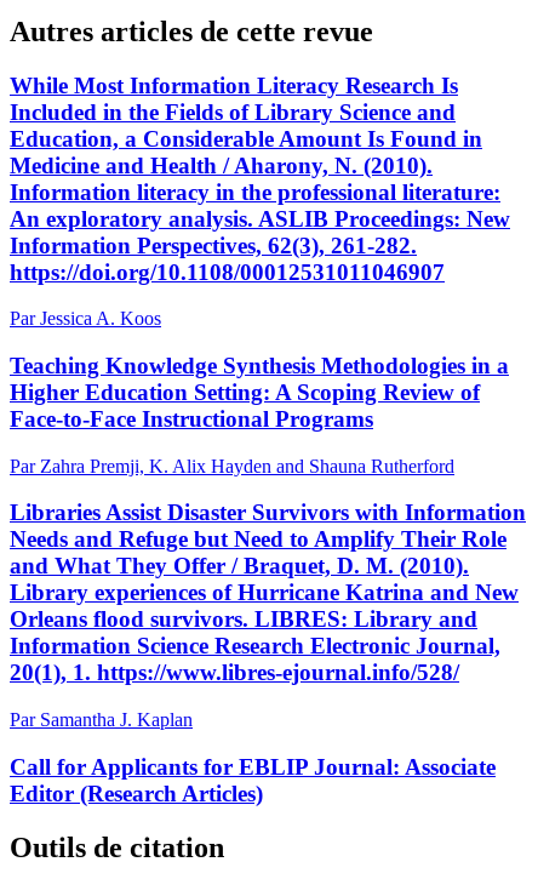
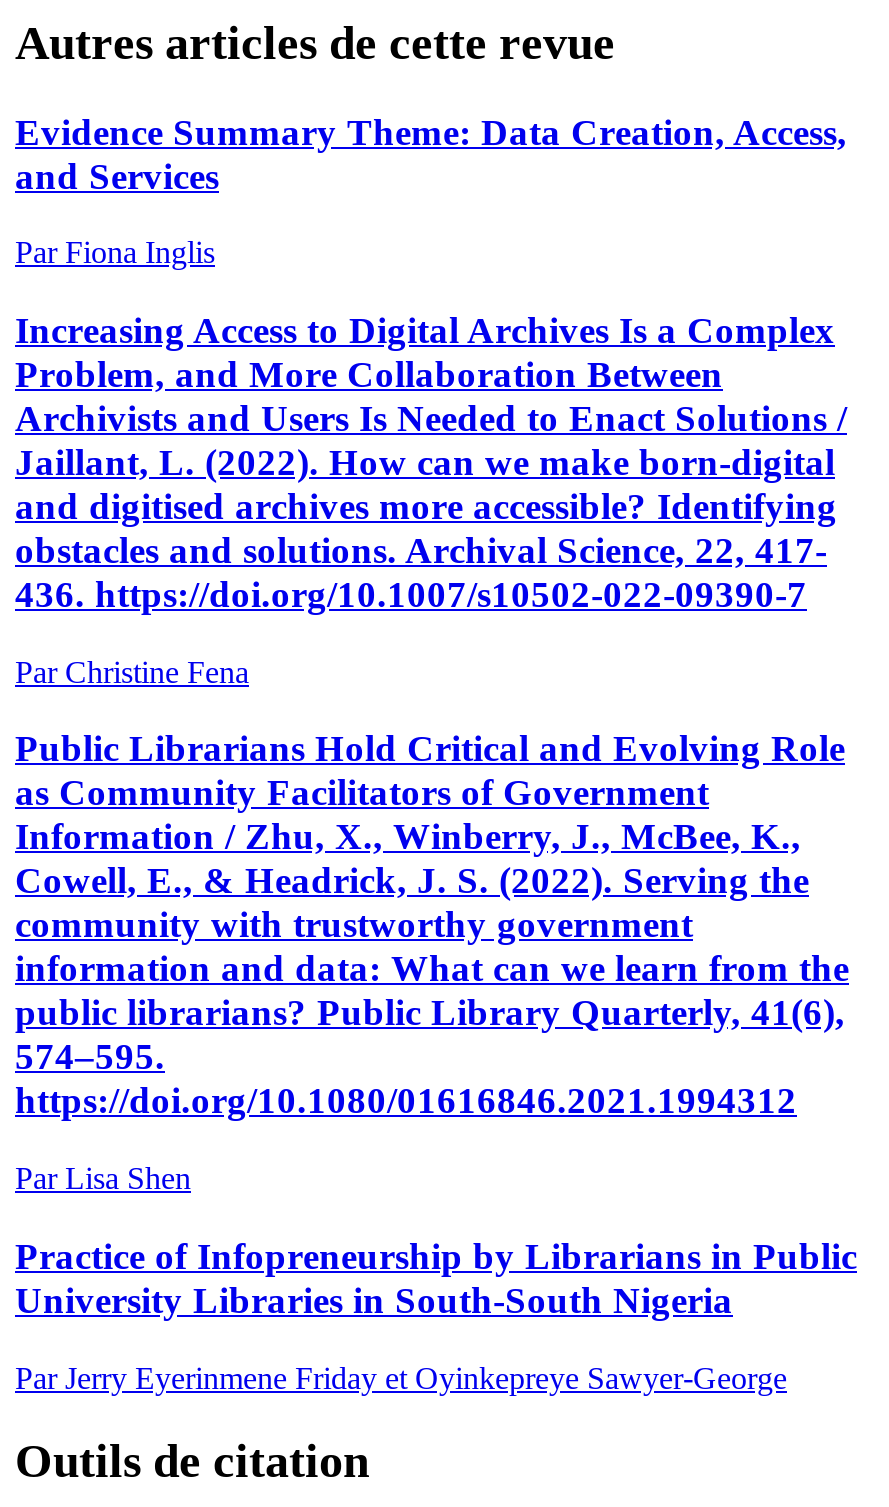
[10,72,526,806] While Most Information Literacy Research Is | Included in the Fields of Library Science and | Education, a Considerable Amount Is Found in | Medicine and Health / Aharony, N. (2010). | Information literacy in the professional literature: | An exploratory analysis. ASLIB Proceedings: New | Information Perspectives, 62(3), 261-282. | https://doi.org/10.1108/00012531011046907 | Par Jessica A. Koos | Teaching Knowledge Synthesis Methodologies in a | Higher Education Setting: A Scoping Review of | Face-to-Face Instructional Programs | Par Zahra Premji, K. Alix Hayden and Shauna Rutherford | Libraries Assist Disaster Survivors with Information | Needs and Refuge but Need to Amplify Their Role | and What They Offer / Braquet, D. M. (2010). | Library experiences of Hurricane Katrina and New | Orleans flood survivors. LIBRES: Library and | Information Science Research Electronic Journal, | 20(1), 1. https://www.libres-ejournal.info/528/ | Par Samantha J. Kaplan | Call for Applicants for EBLIP Journal: Associate | Editor (Research Articles) -> [15,110,857,1394] Evidence Summary Theme: Data Creation, Access, | and Services | Par Fiona Inglis | Increasing Access to Digital Archives Is a Complex | Problem, and More Collaboration Between | Archivists and Users Is Needed to Enact Solutions / | Jaillant, L. (2022). How can we make born-digital | and digitised archives more accessible? Identifying | obstacles and solutions. Archival Science, 22, 417- | 436. https://doi.org/10.1007/s10502-022-09390-7 | Par Christine Fena | Public Librarians Hold Critical and Evolving Role | as Community Facilitators of Government | Information / Zhu, X., Winberry, J., McBee, K., | Cowell, E., & Headrick, J. S. (2022). Serving the | community with trustworthy government | information and data: What can we learn from the | public librarians? Public Library Quarterly, 41(6), | 574–595. | https://doi.org/10.1080/01616846.2021.1994312 | Par Lisa Shen | Practice of Infopreneurship by Librarians in Public | University Libraries in South-South Nigeria | Par Jerry Eyerinmene Friday et Oyinkepreye Sawyer-George

